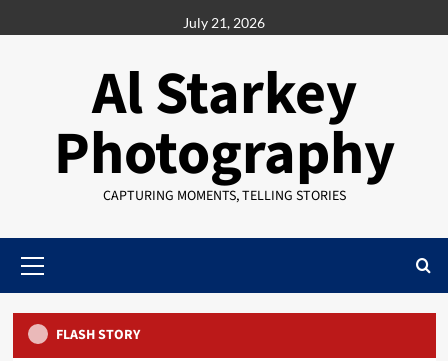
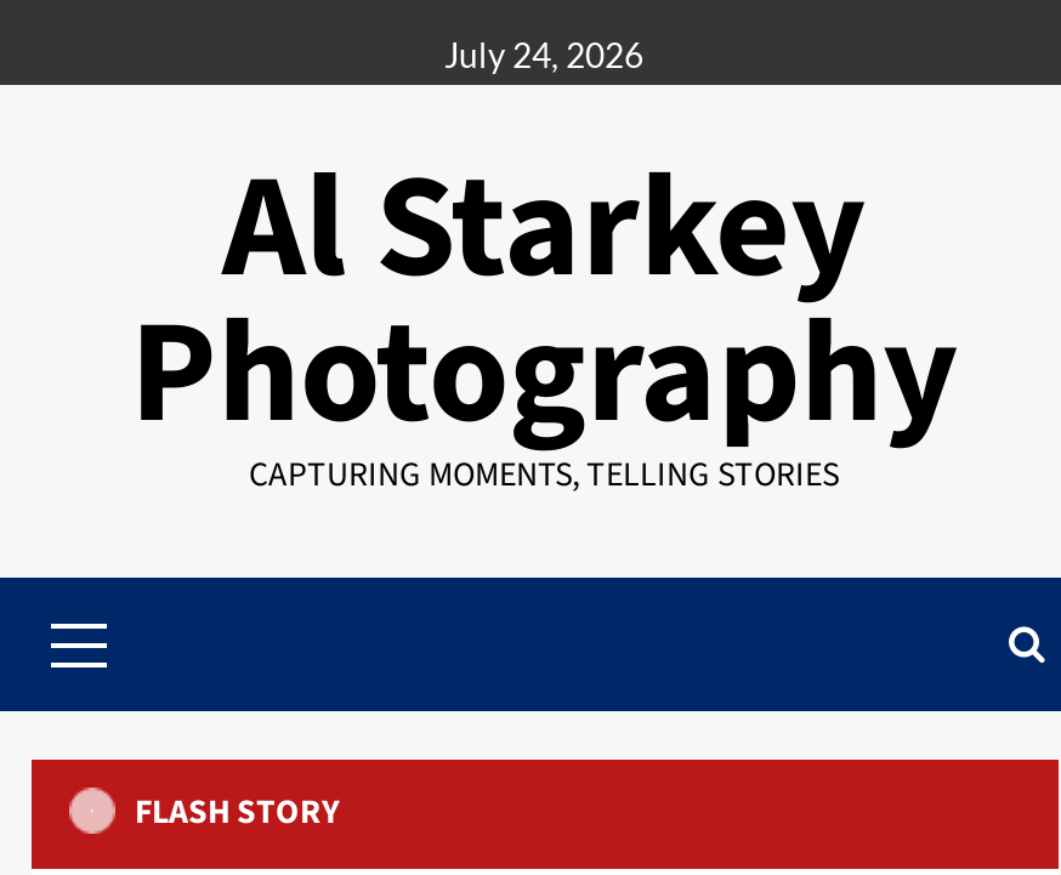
[183,14,265,31] July 21, 2026 -> [444,34,643,75] July 24, 2026

